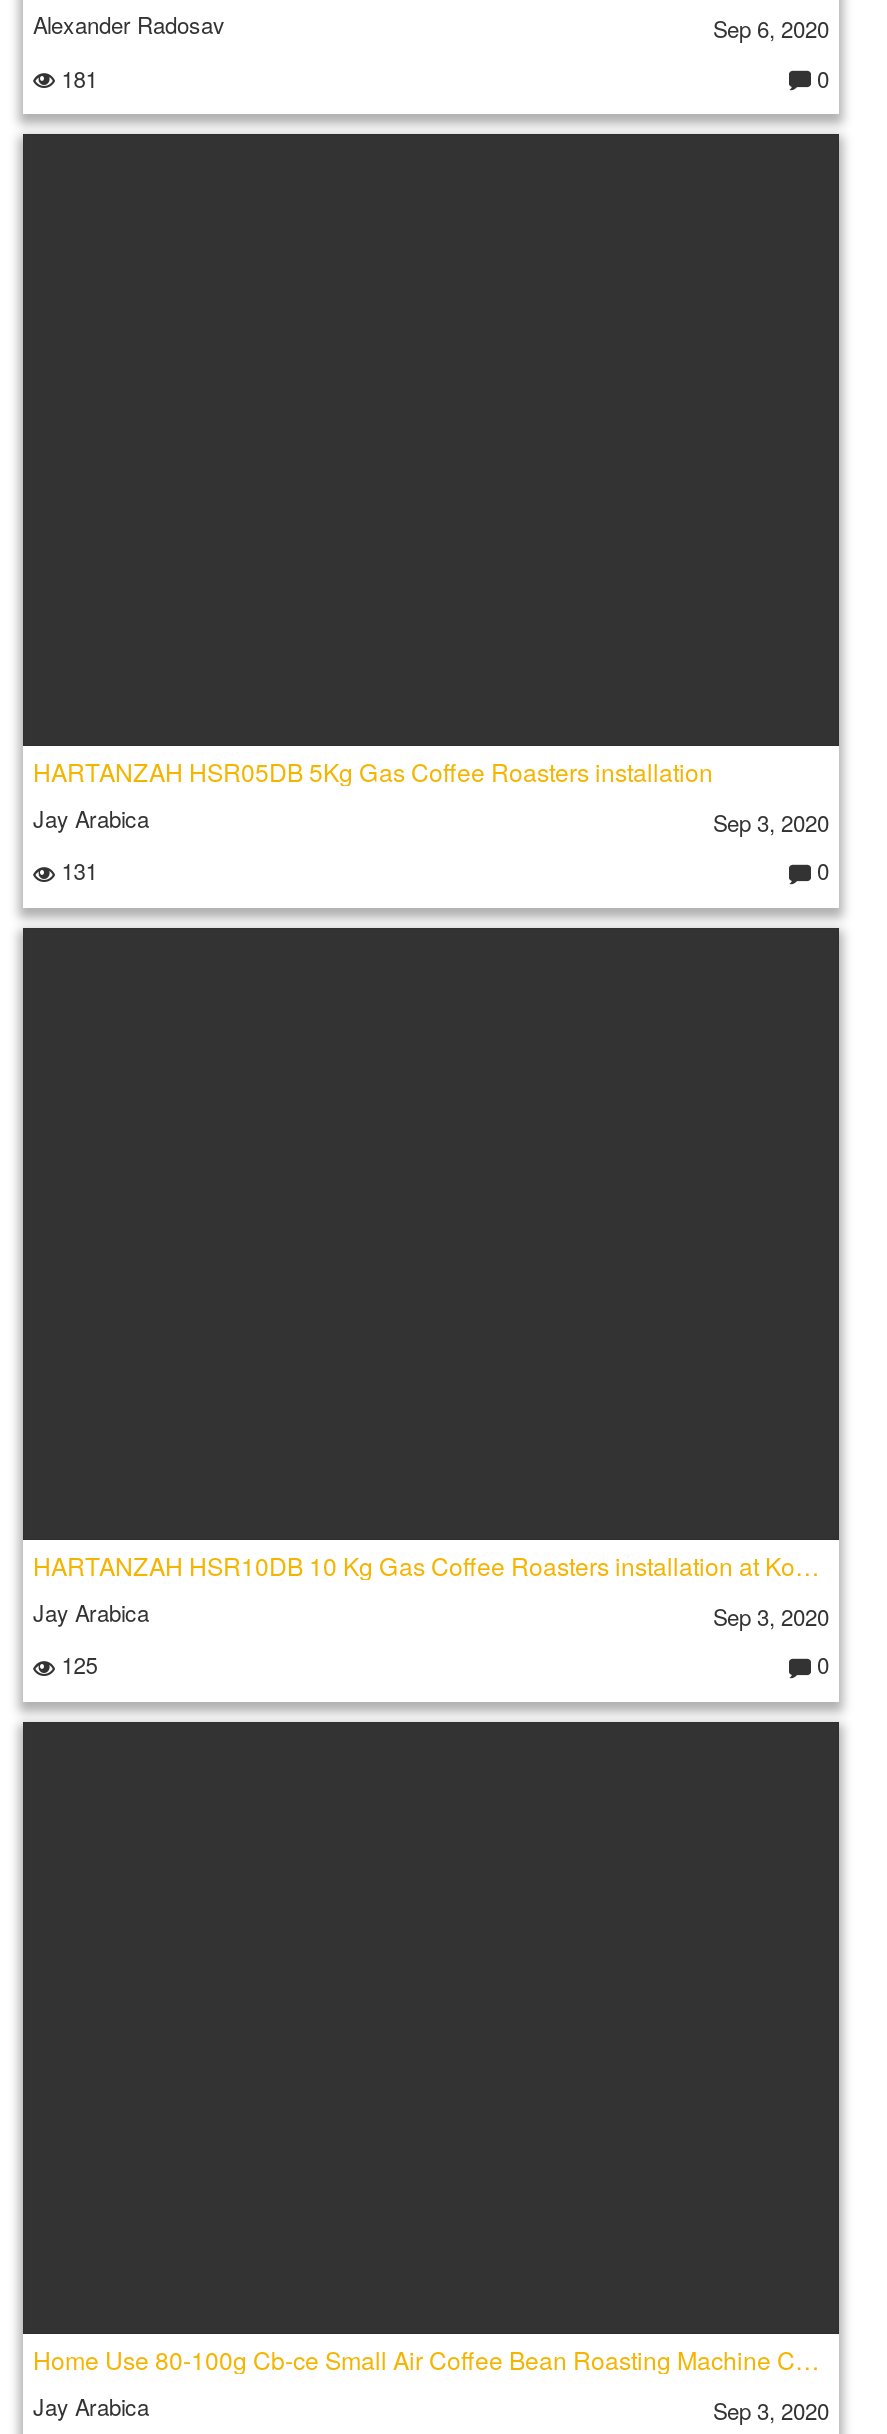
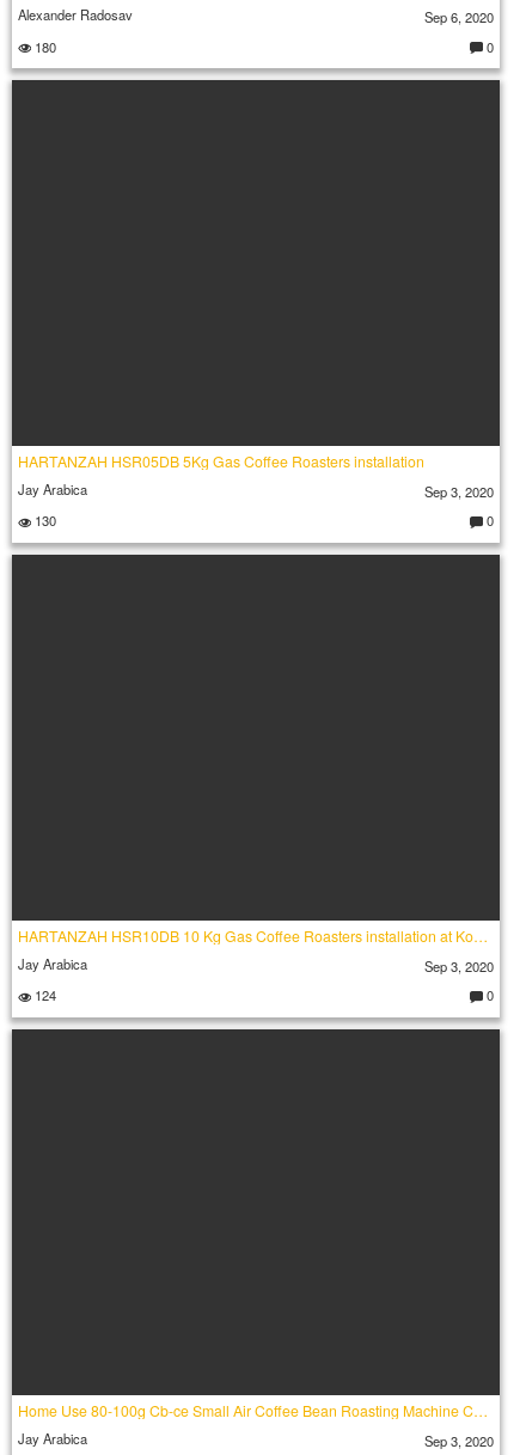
[55,61,97,93] 181 -> [31,37,56,56] 180
[55,855,97,887] 131 -> [31,511,56,530] 130
[55,1649,97,1681] 125 -> [31,986,56,1005] 124

